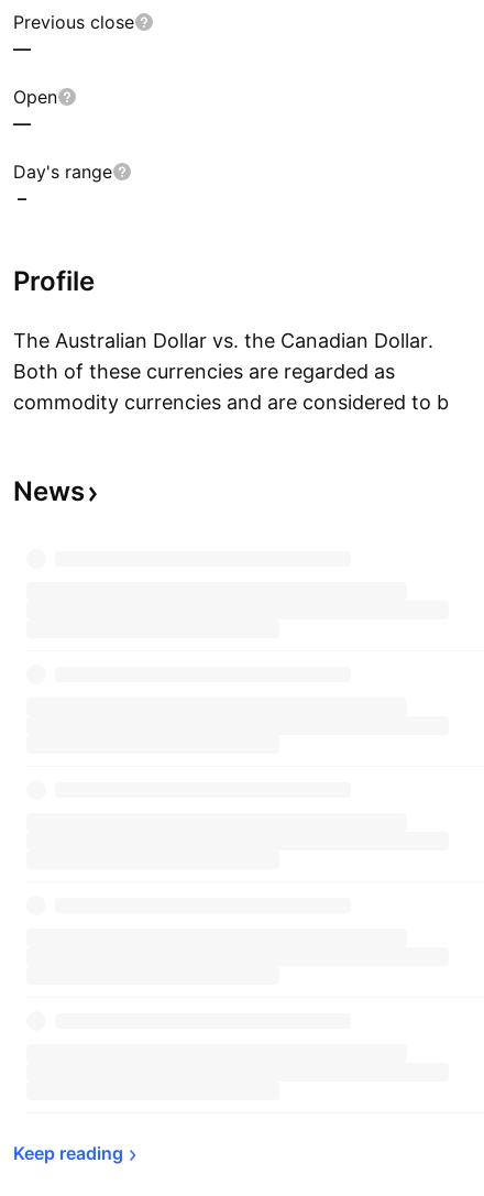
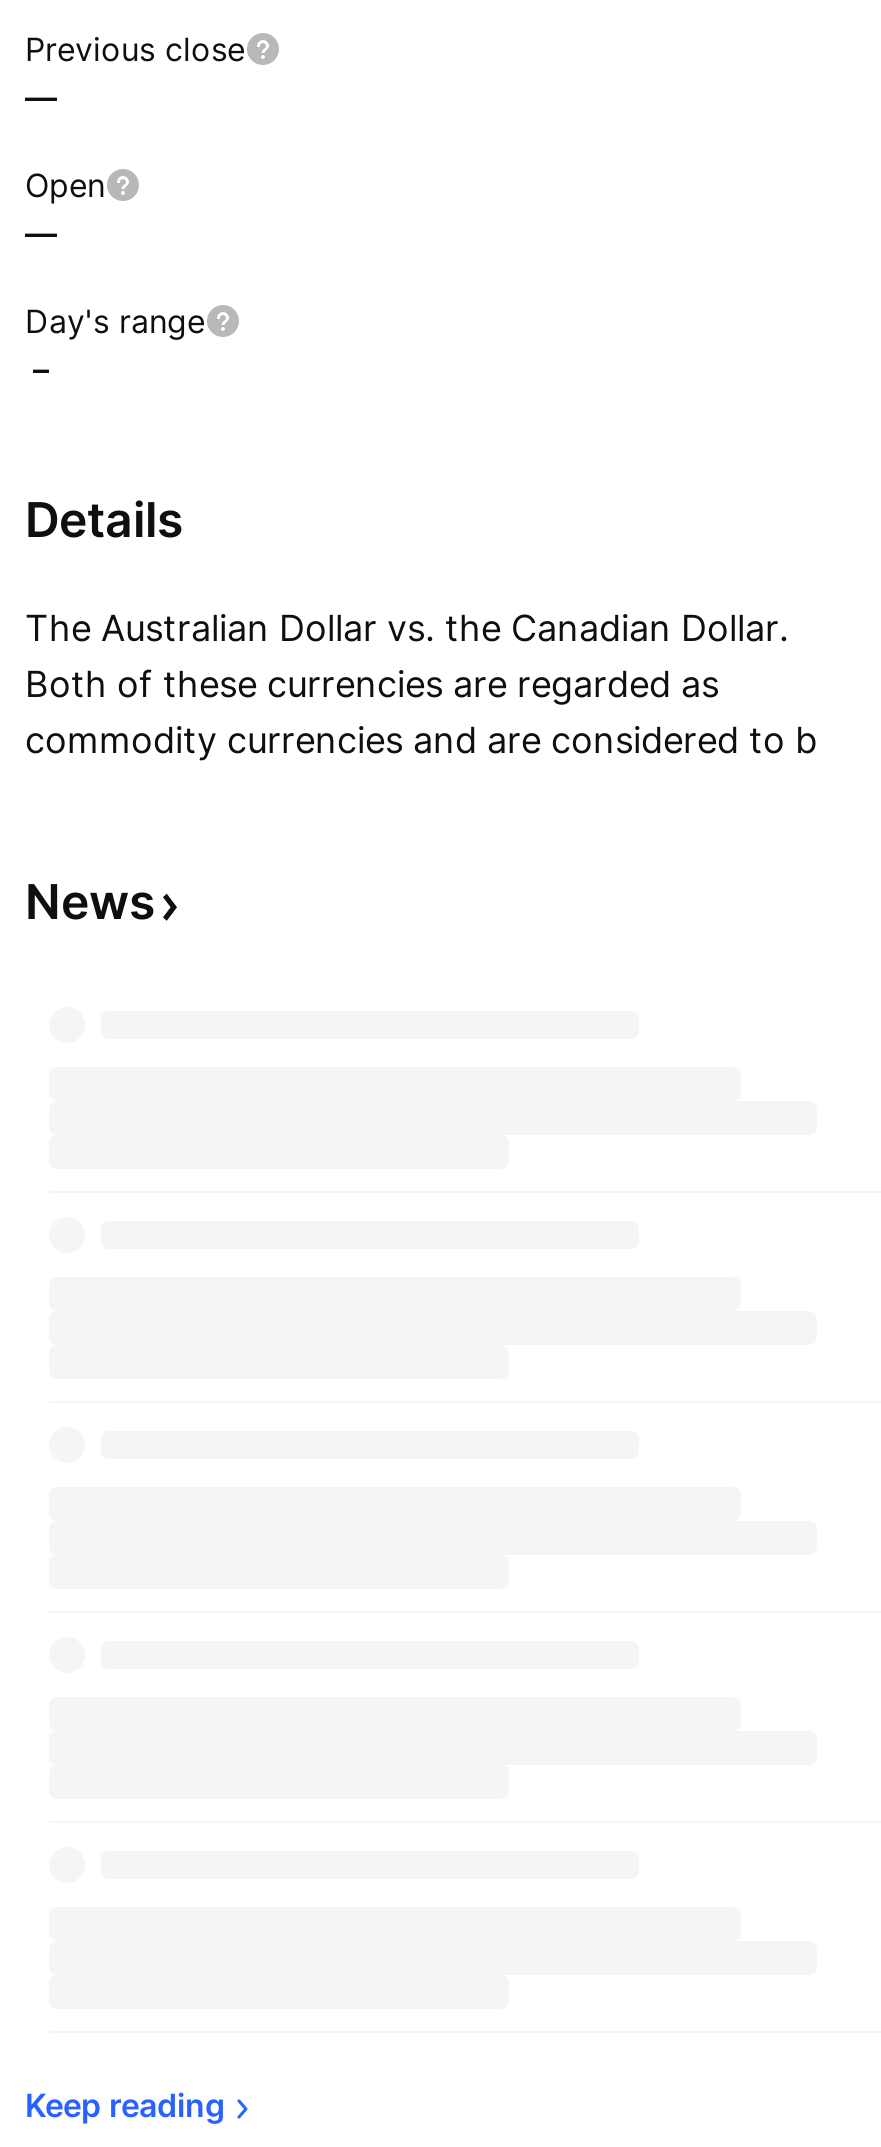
[13,265,95,297] Profile -> [25,491,183,549] Details

